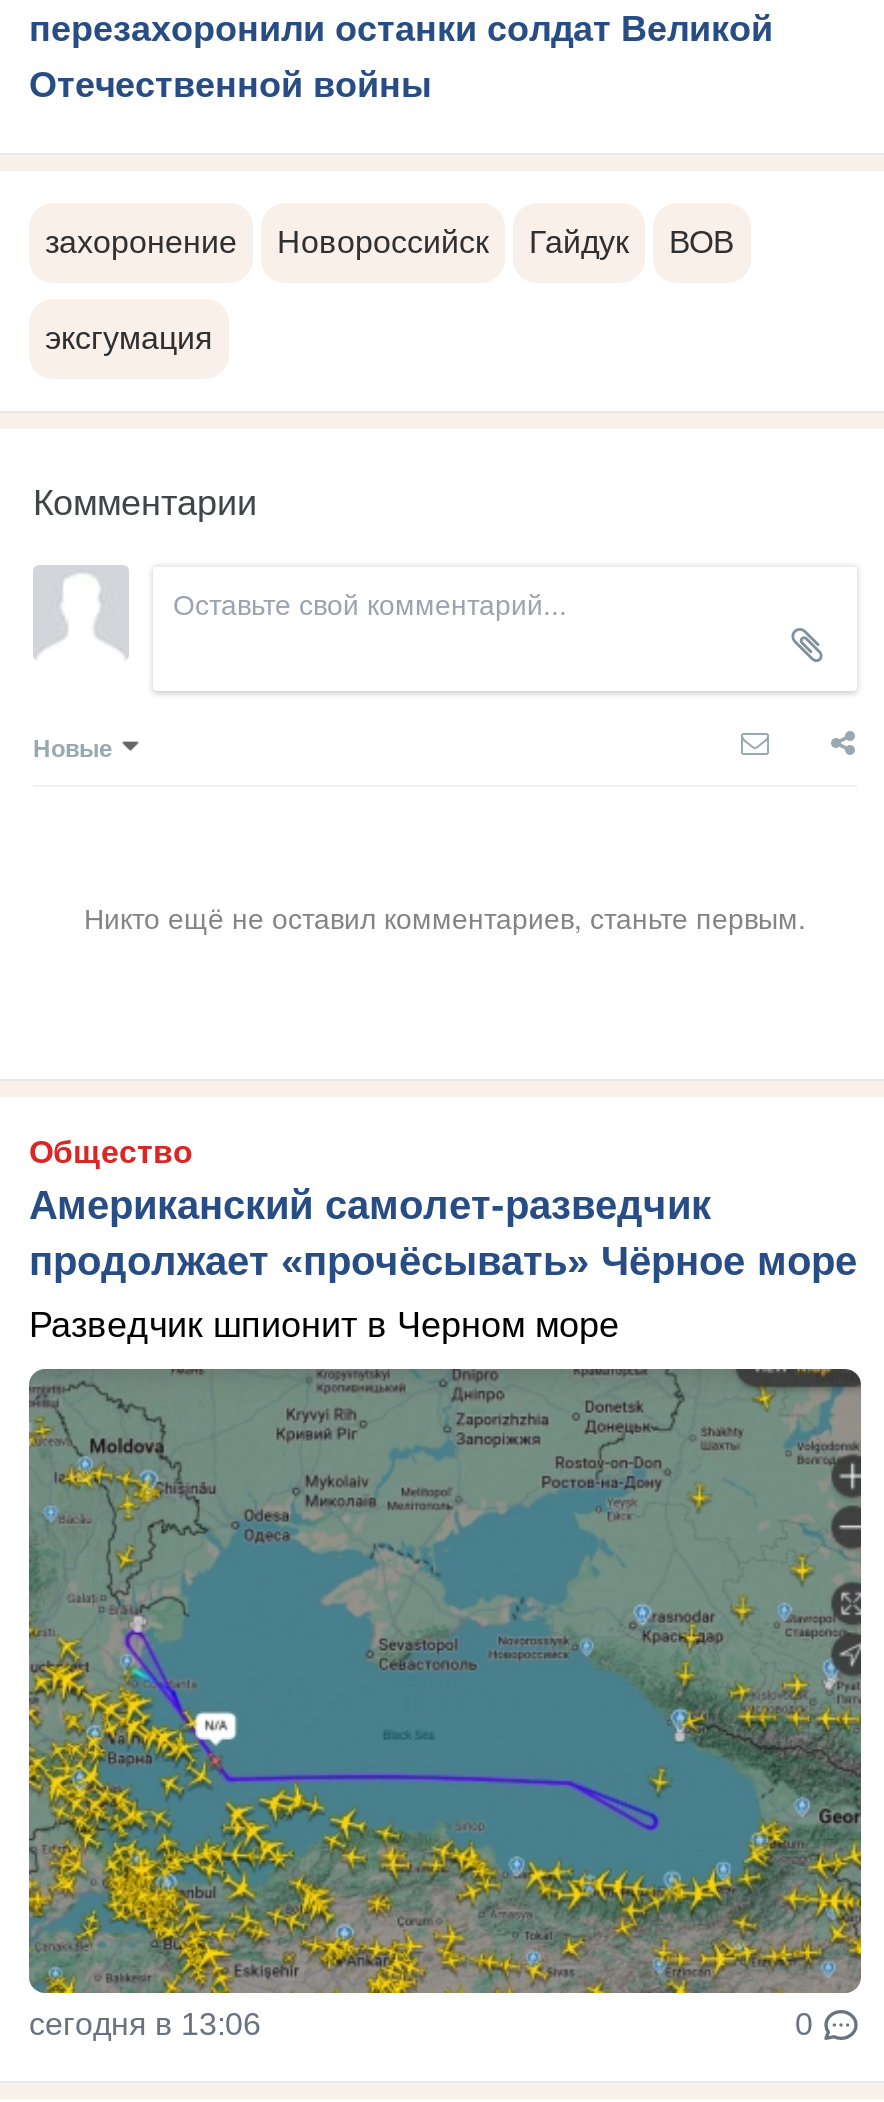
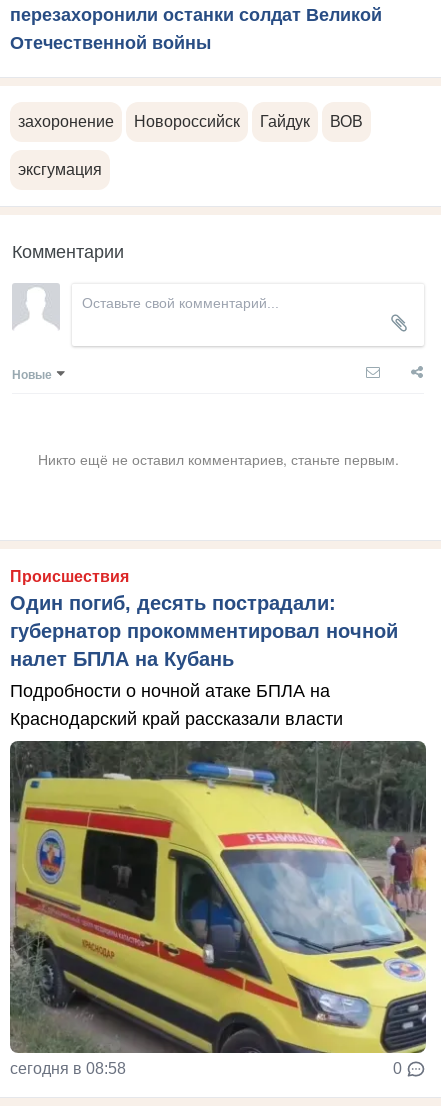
[29,1135,857,1283] Общество | Американский самолет-разведчик | продолжает «прочёсывать» Чёрное море -> [10,568,398,670] Происшествия | Один погиб, десять пострадали: | губернатор прокомментировал ночной | налет БПЛА на Кубань
[29,1305,619,1345] Разведчик шпионит в Черном море -> [10,681,343,729] Подробности о ночной атаке БПЛА на | Краснодарский край рассказали власти
[27,1367,863,2041] [image] | сегодня в 13:06 -> [10,741,427,1077] [image] | сегодня в 08:58

